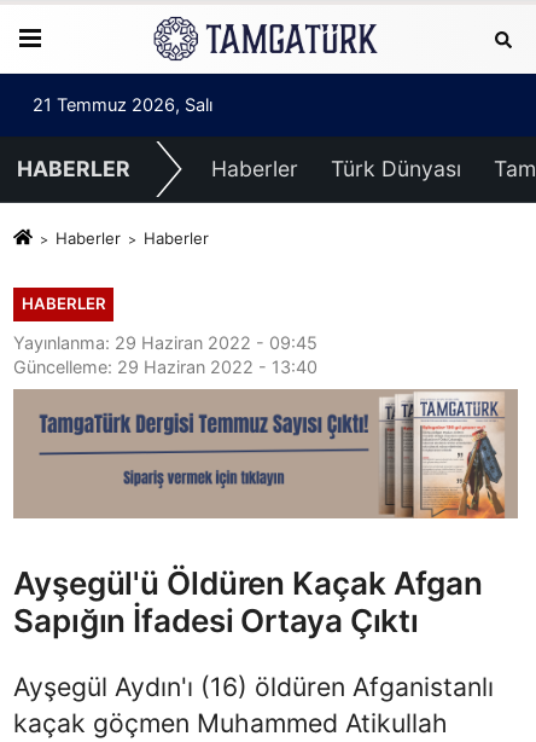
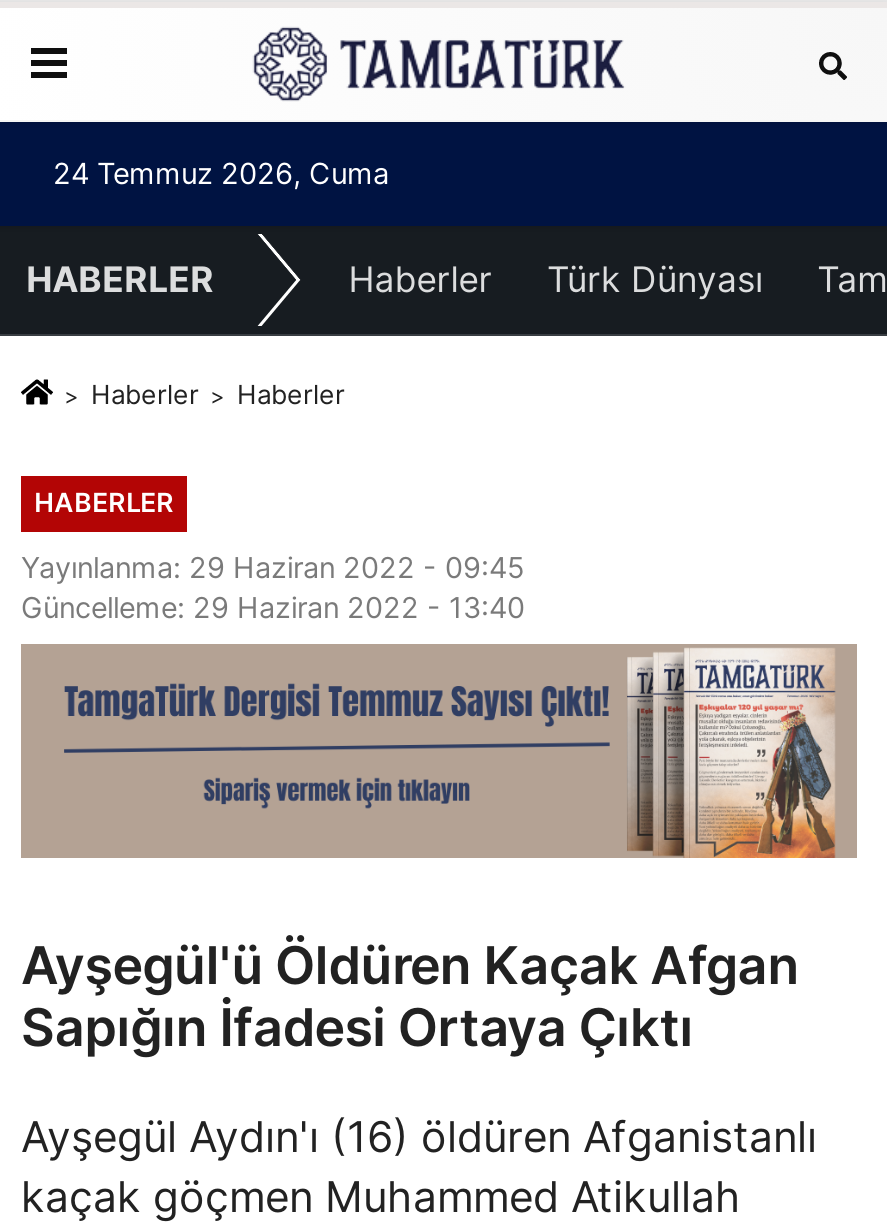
[33,94,212,116] 21 Temmuz 2026, Salı -> [53,156,389,192] 24 Temmuz 2026, Cuma

